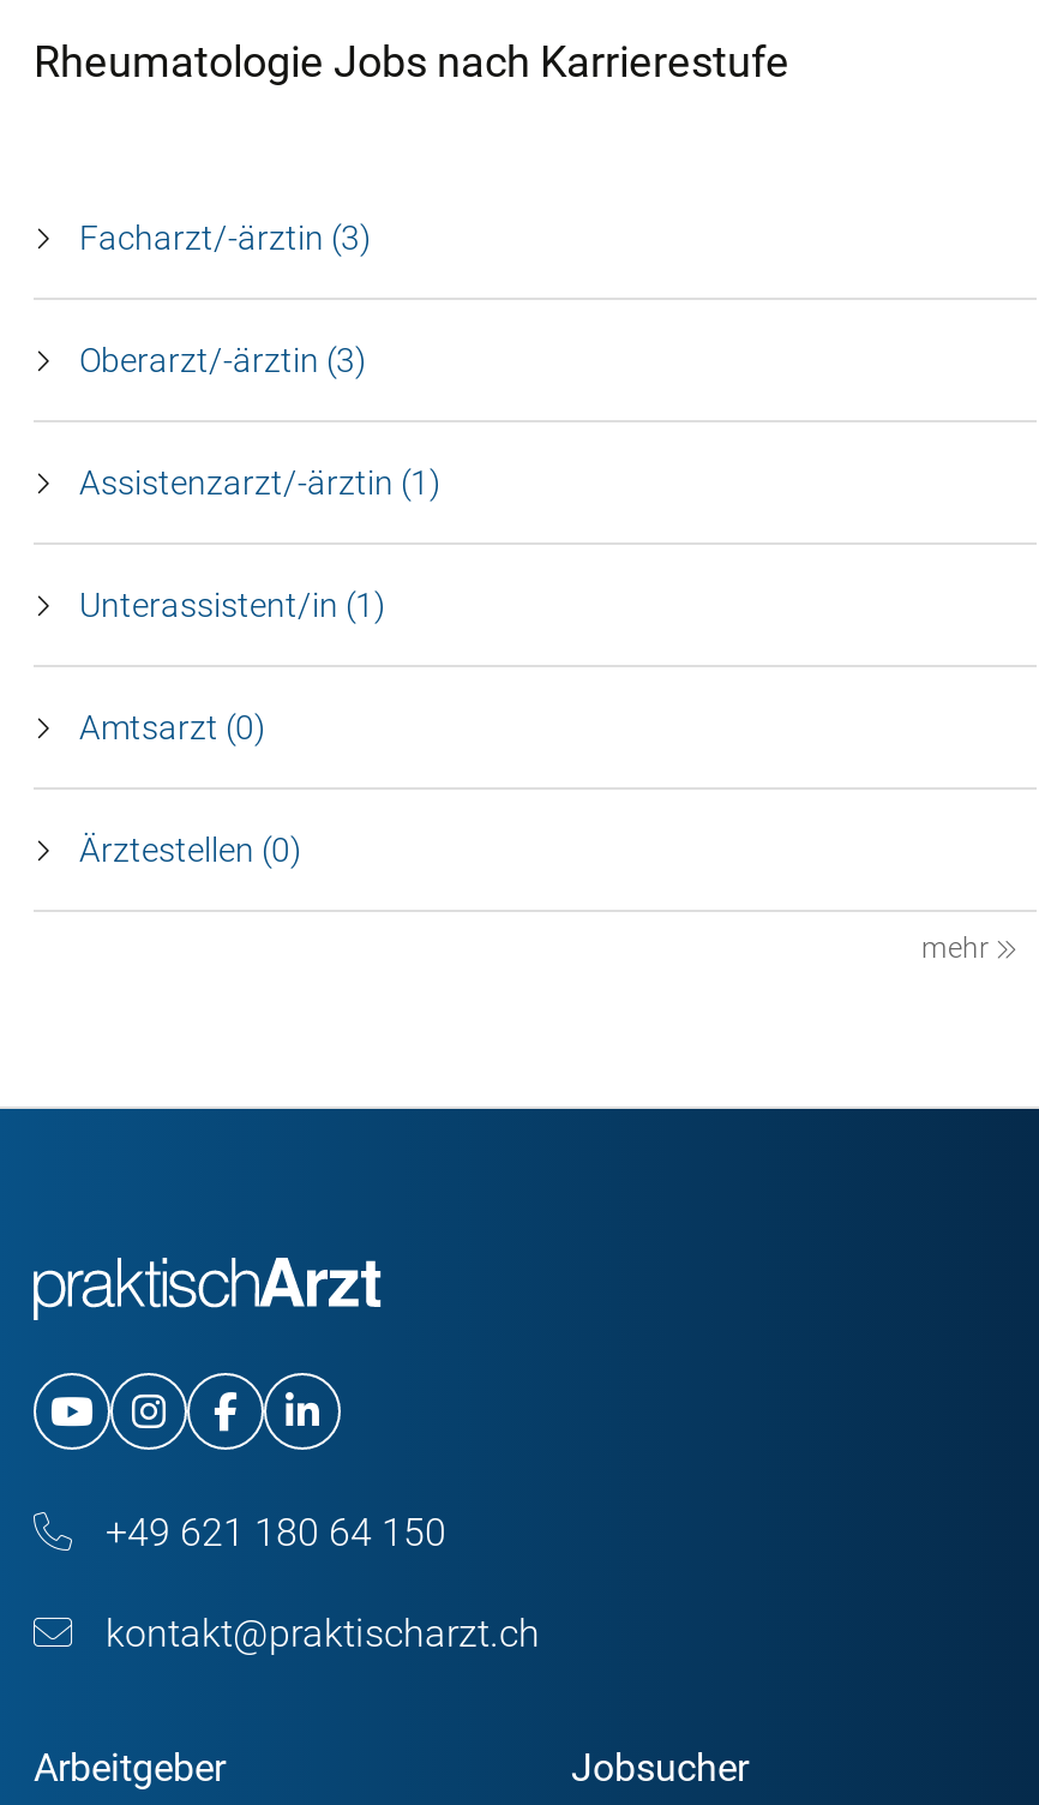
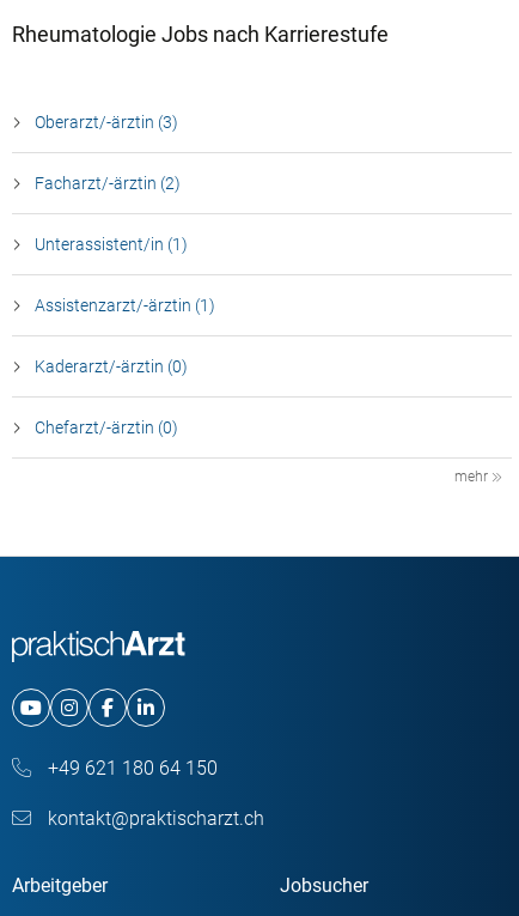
[79,218,372,257] Facharzt/-ärztin (3) -> none
moved [79,341,367,379] -> [35,113,178,132]: Oberarzt/-ärztin (3)
none -> [35,174,181,193] Facharzt/-ärztin (2)
moved [79,463,442,502] -> [35,296,215,315]: Assistenzarzt/-ärztin (1)
moved [79,586,386,624] -> [35,235,188,254]: Unterassistent/in (1)
[79,708,302,869] Amtsarzt (0) | Ärztestellen (0) -> [35,357,188,437] Kaderarzt/-ärztin (0) | Chefarzt/-ärztin (0)

